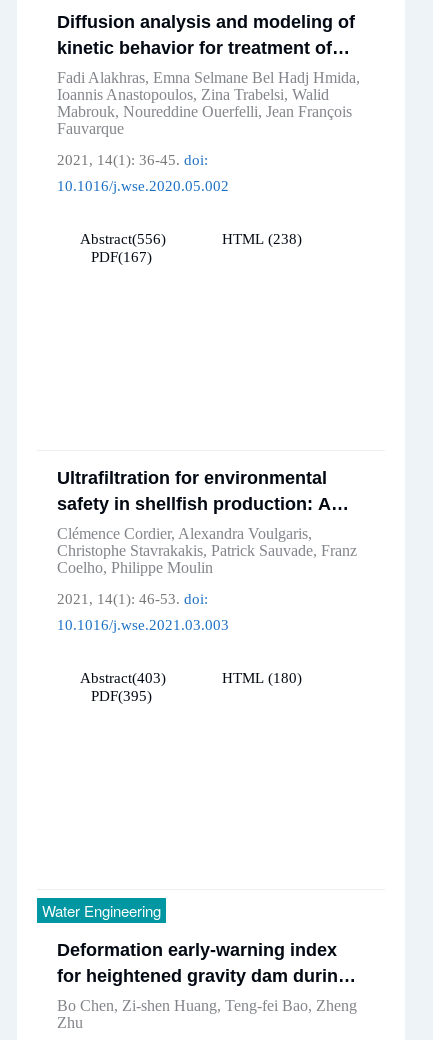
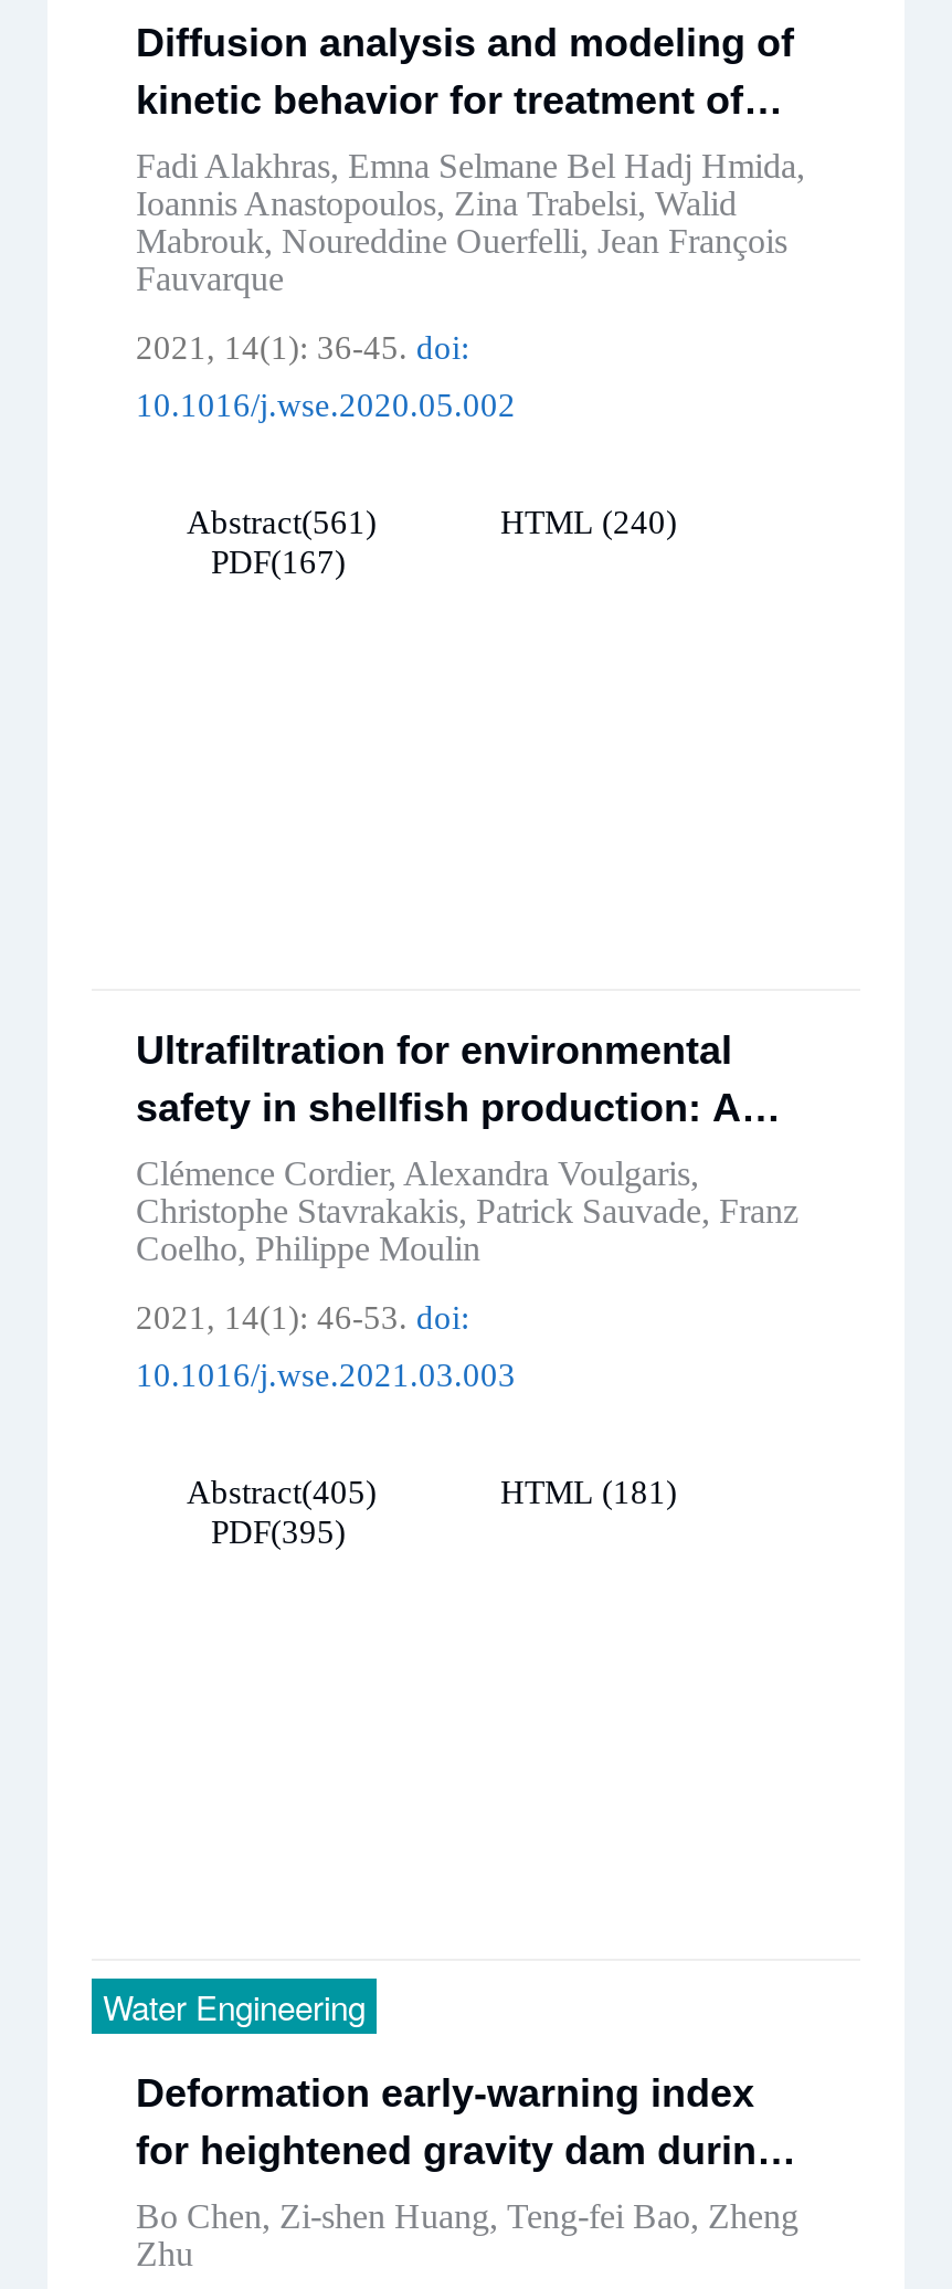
[80,231,166,247] Abstract(556) -> [187,509,377,545] Abstract(561)
[222,231,302,247] HTML (238) -> [500,509,677,545] HTML (240)
[80,670,166,686] Abstract(403) -> [187,1479,377,1515] Abstract(405)
[222,670,302,686] HTML (180) -> [500,1479,677,1515] HTML (181)

